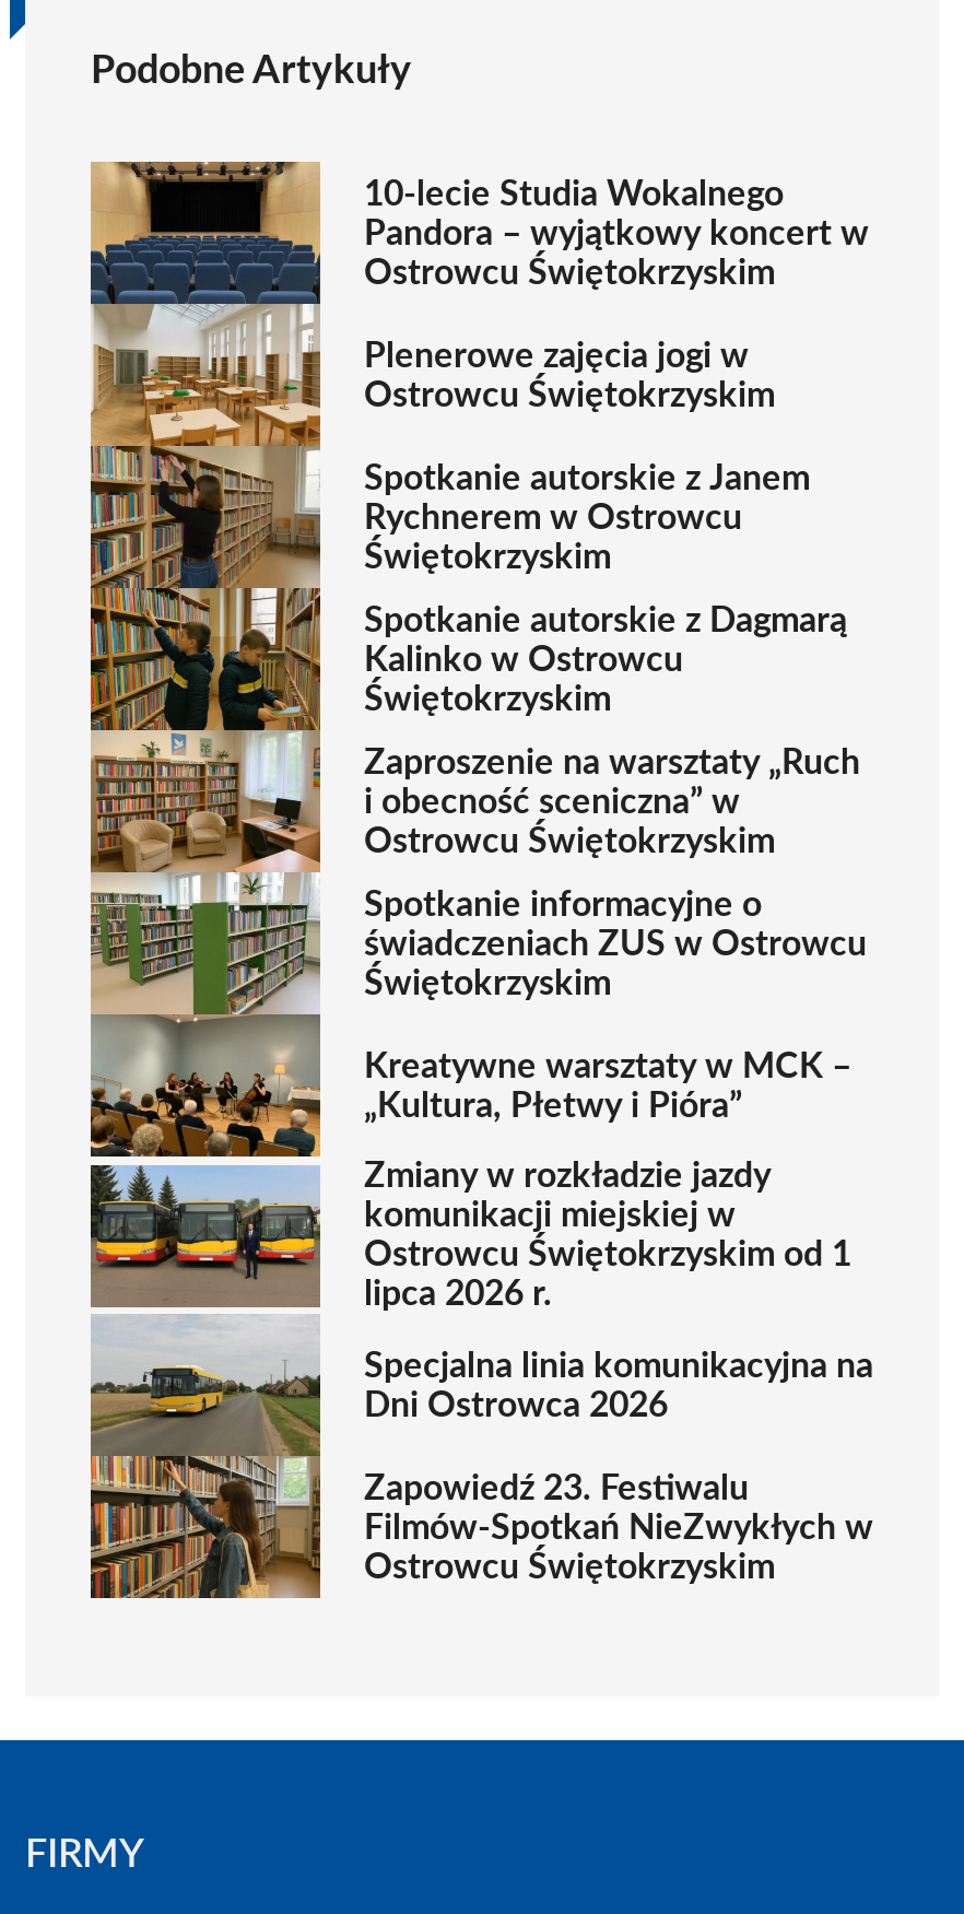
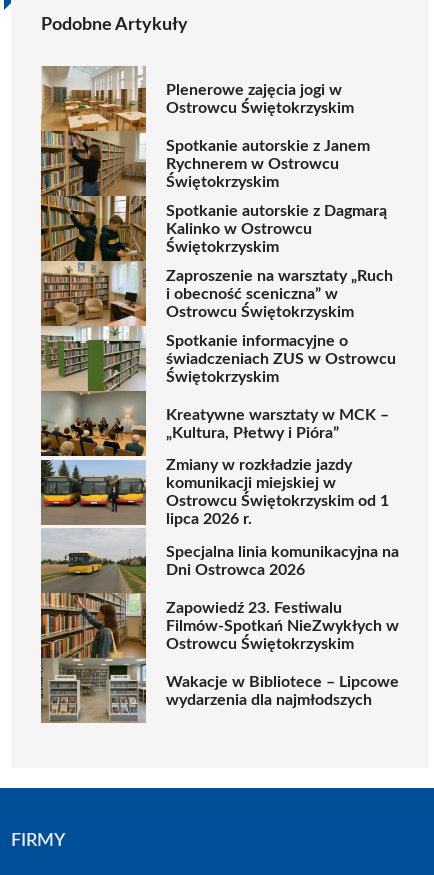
[89,162,869,306] [image] | 10-lecie Studia Wokalnego | Pandora – wyjątkowy koncert w | Ostrowcu Świętokrzyskim -> none
moved [364,338,873,1584] -> [166,81,399,651]: Plenerowe zajęcia jogi w | Ostrowcu Świętokrzyskim | Spotkanie autorskie z Janem | ... | Filmów-Spotkań NieZwykłych w | Ostrowcu Świętokrzyskim
none -> [40,658,399,723] [image] | Wakacje w Bibliotece – Lipcowe | wydarzenia dla najmłodszych

